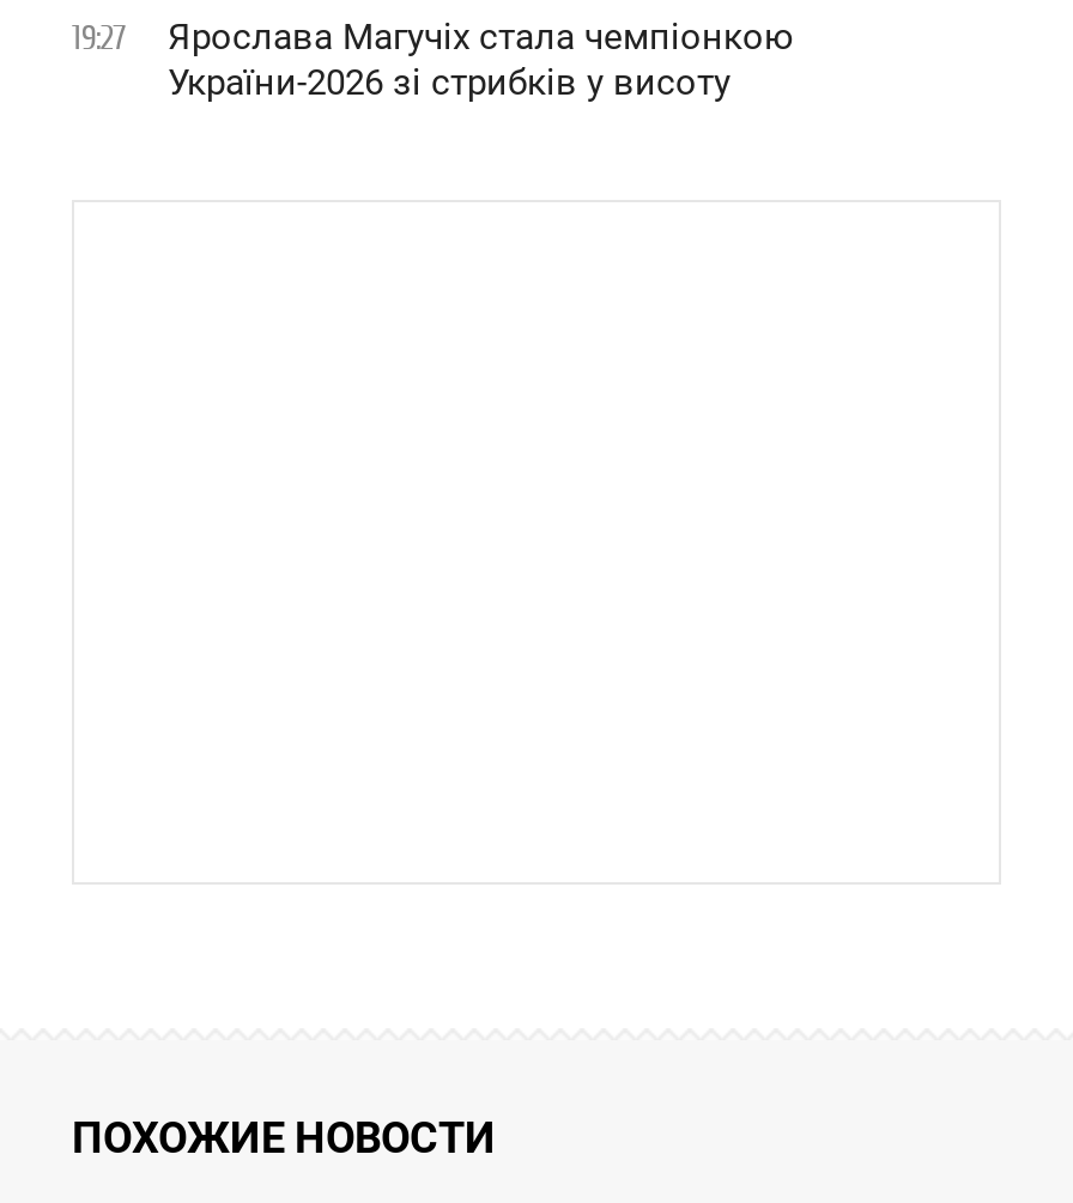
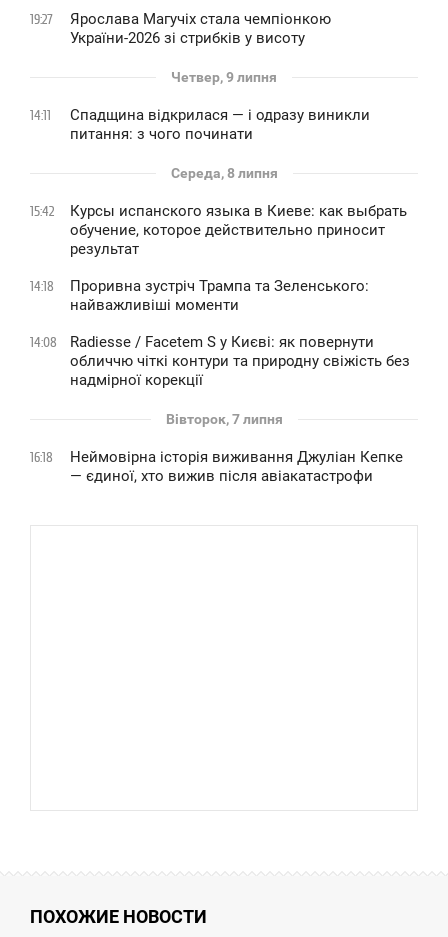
none -> [30,69,410,485] Четвер, 9 липня | 14:11 | Спадщина відкрилася — і одразу виникли | питання: з чого починати | Середа, 8 липня | 15:42 | Курсы испанского языка в Киеве: как выбрать | обучение, которое действительно приносит | результат | 14:18 | Проривна зустріч Трампа та Зеленського: | найважливіші моменти | 14:08 | Radiesse / Facetem S у Києві: як повернути | обличчю чіткі контури та природну свіжість без | надмірної корекції | Вівторок, 7 липня | 16:18 | Неймовірна історія виживання Джуліан Кепке | — єдиної, хто вижив після авіакатастрофи

